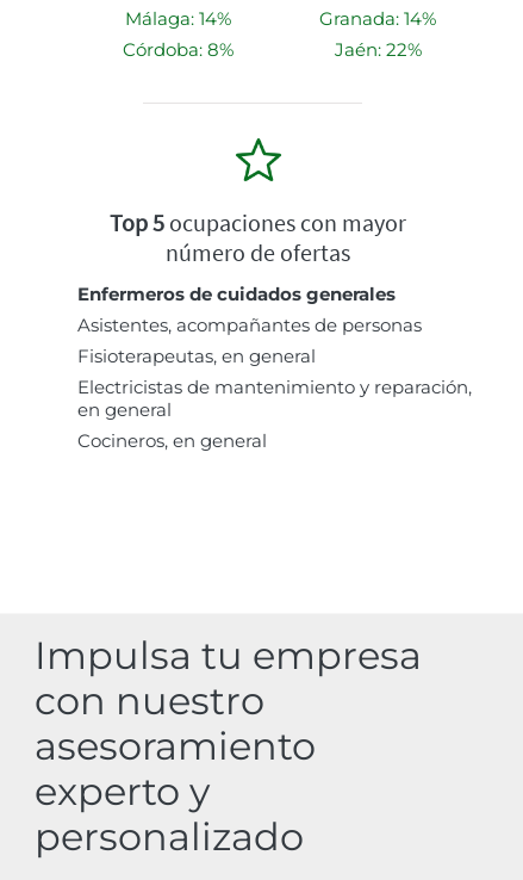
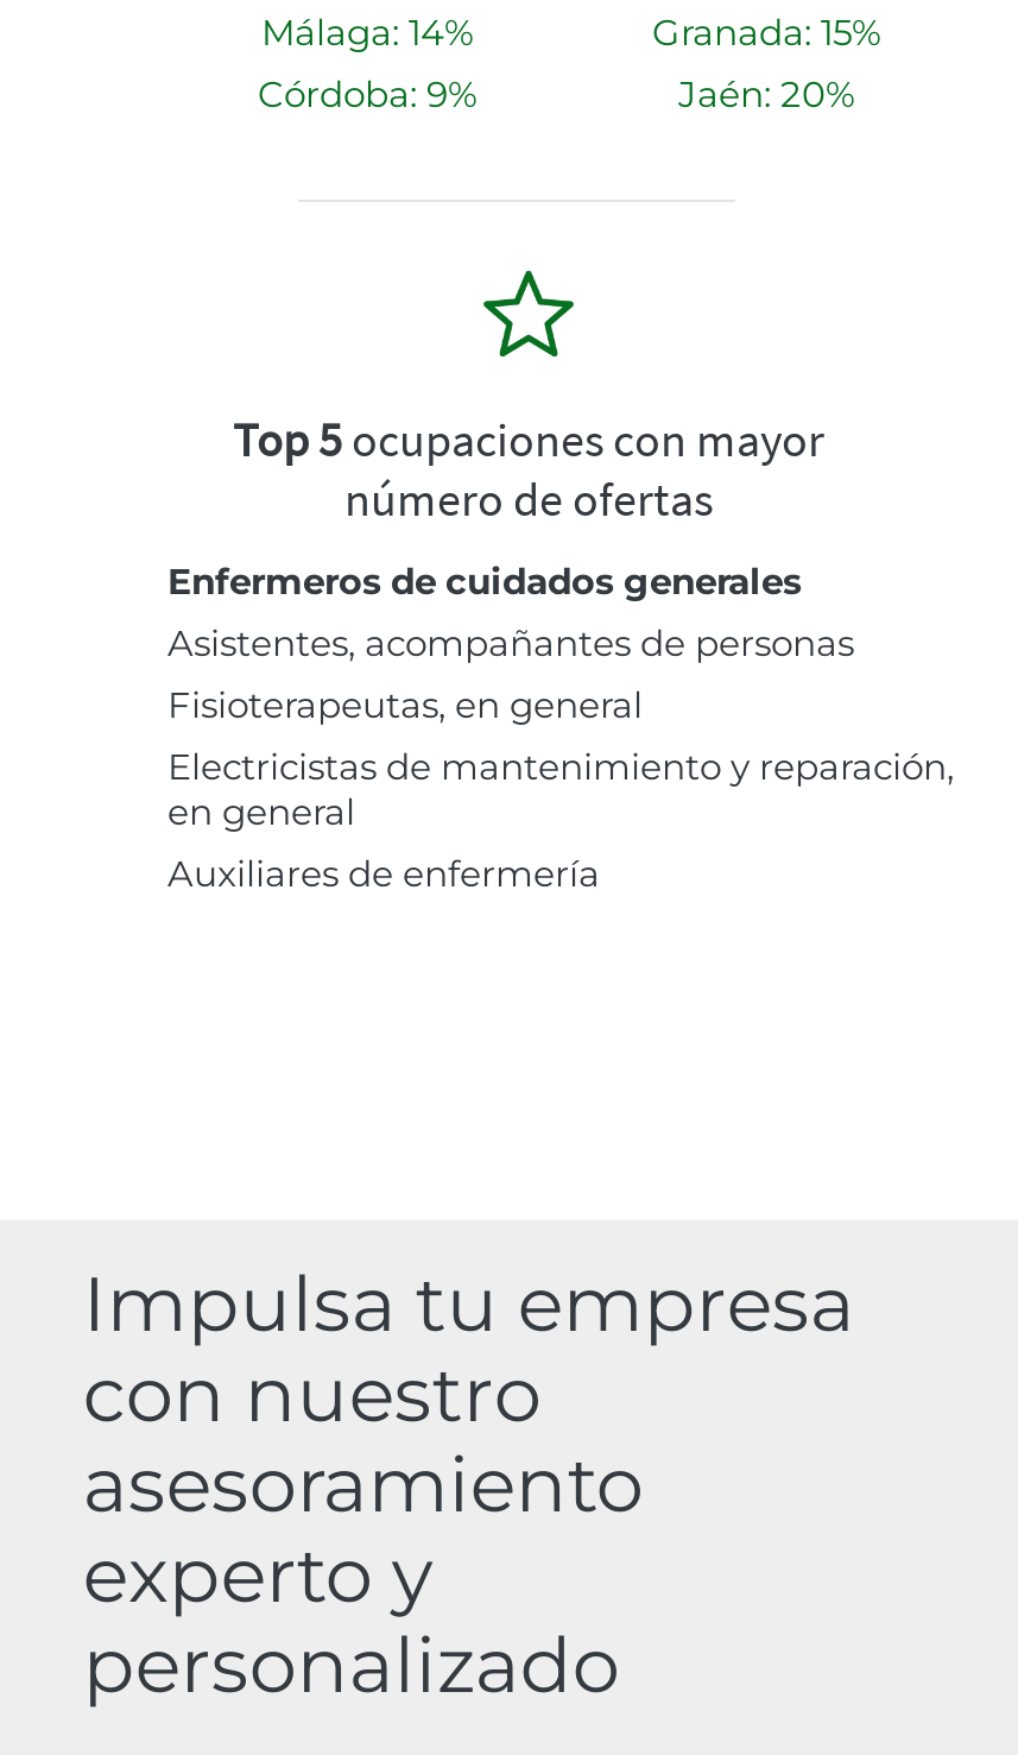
[319,7,436,29] Granada: 14% -> [652,11,880,56] Granada: 15%
[122,38,233,60] Córdoba: 8% -> [258,73,476,118] Córdoba: 9%
[334,38,421,60] Jaén: 22% -> [678,73,854,118] Jaén: 20%
[77,429,267,451] Cocineros, en general -> [167,852,600,897] Auxiliares de enfermería

